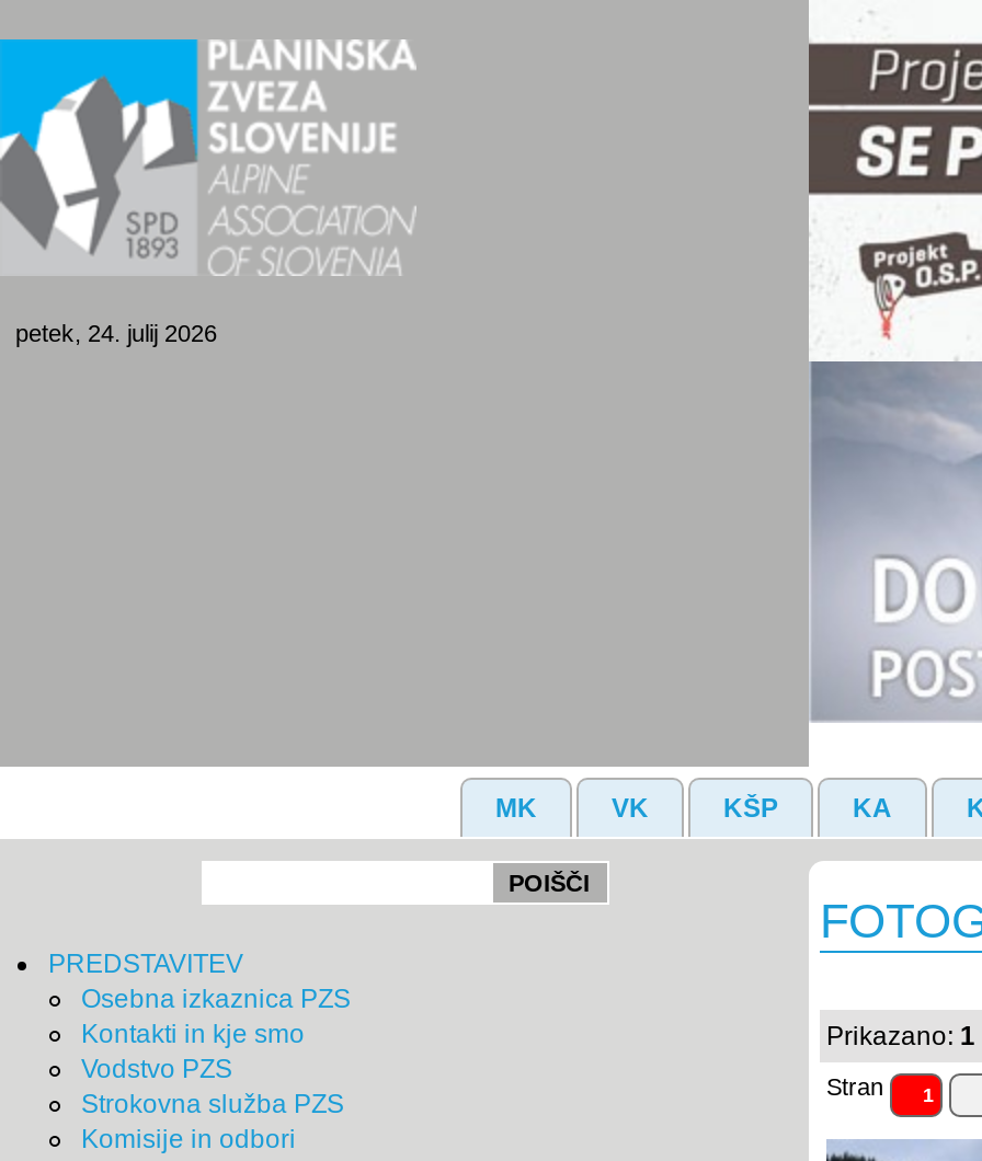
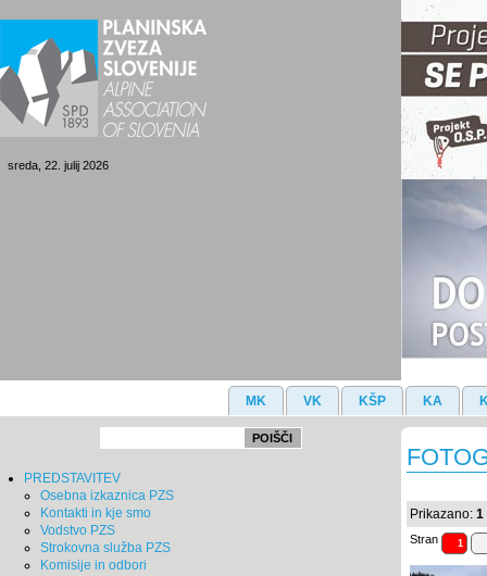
[15,320,217,346] petek, 24. julij 2026 -> [8,159,109,172] sreda, 22. julij 2026

